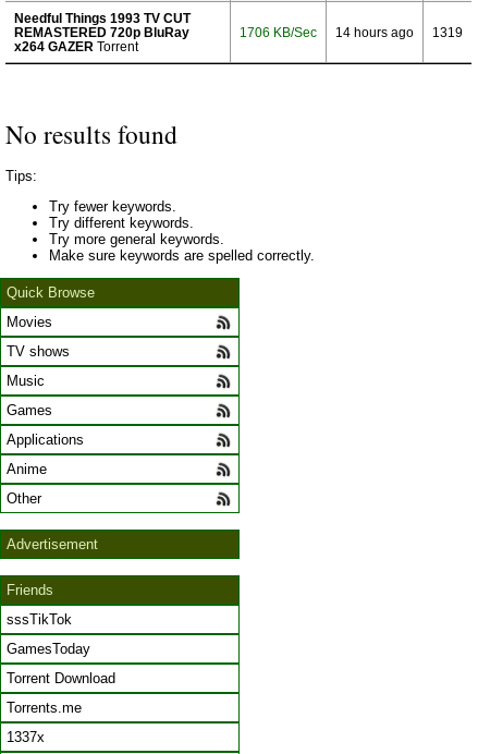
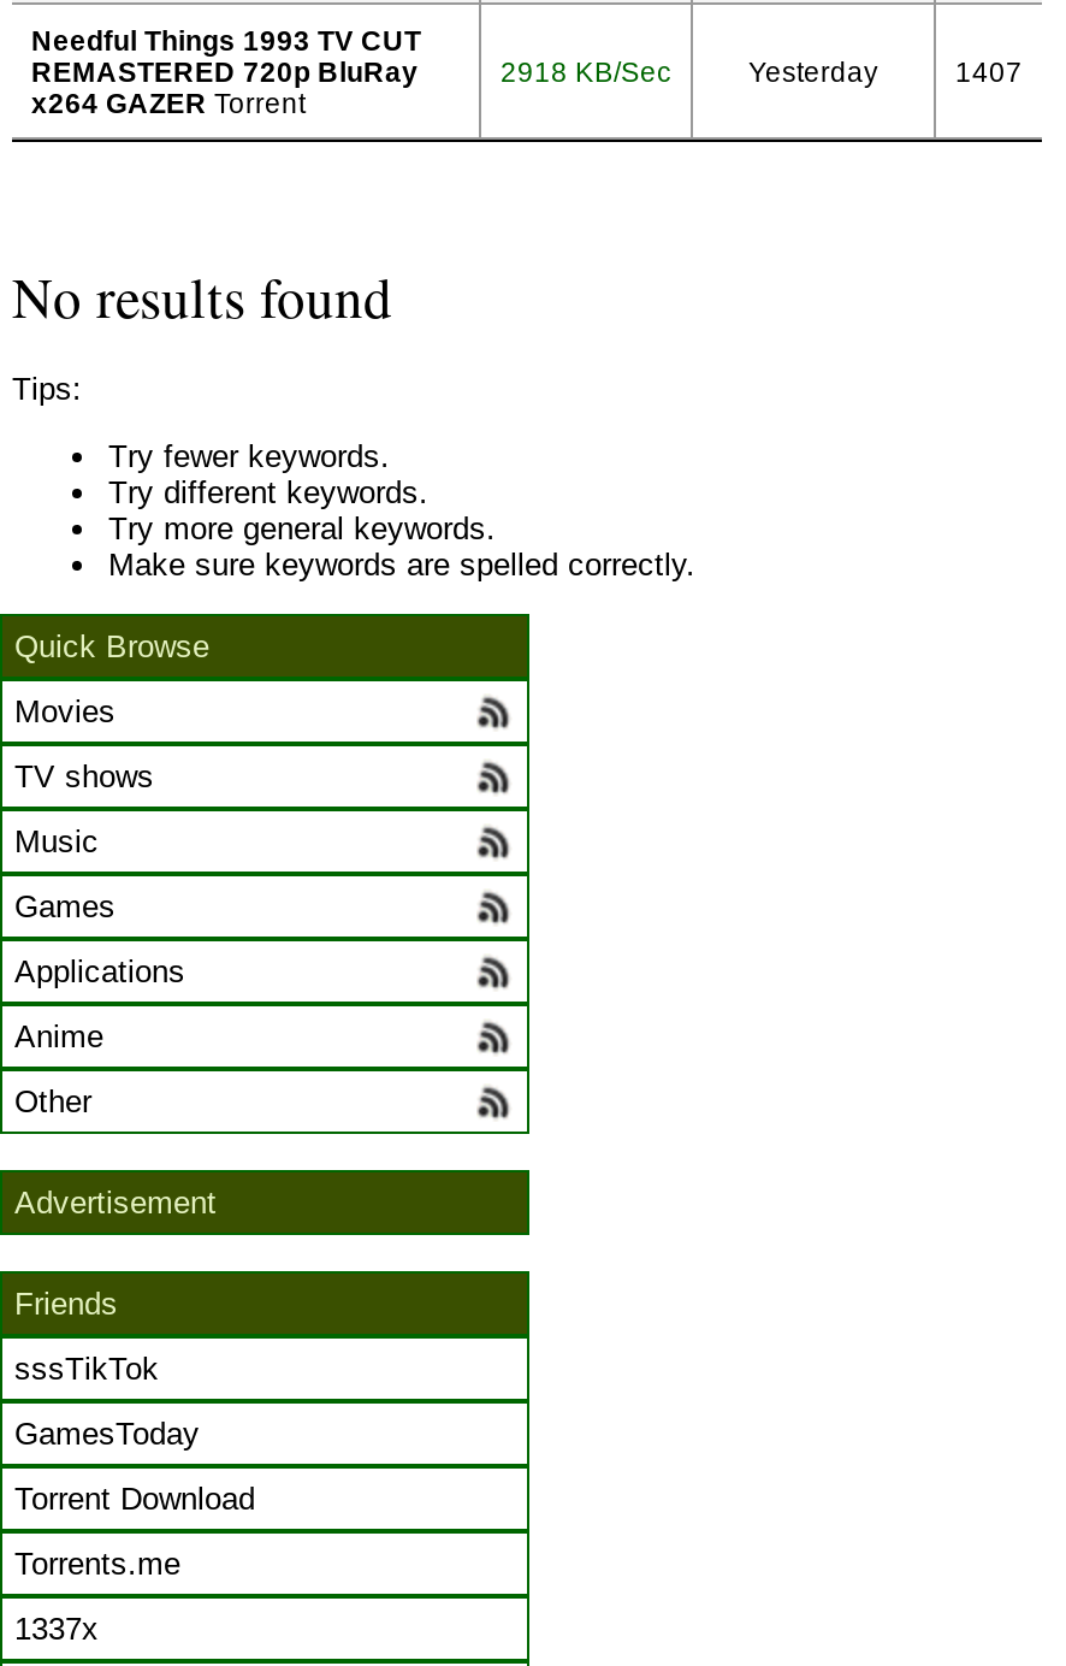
[240,25,463,39] 1706 KB/Sec | 14 hours ago | 1319 -> [501,55,1023,87] 2918 KB/Sec | Yesterday | 1407

